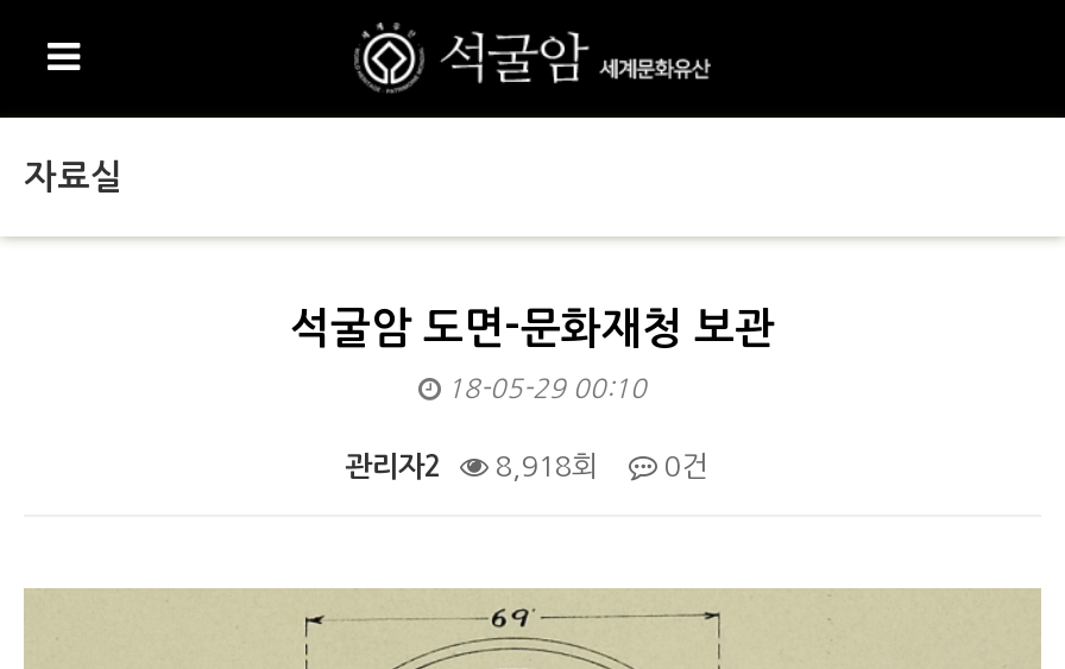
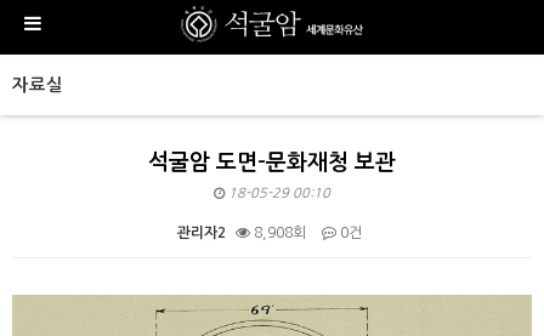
[346,453,598,481] 관리자2 8,918회 -> [177,226,305,240] 관리자2 8,908회

